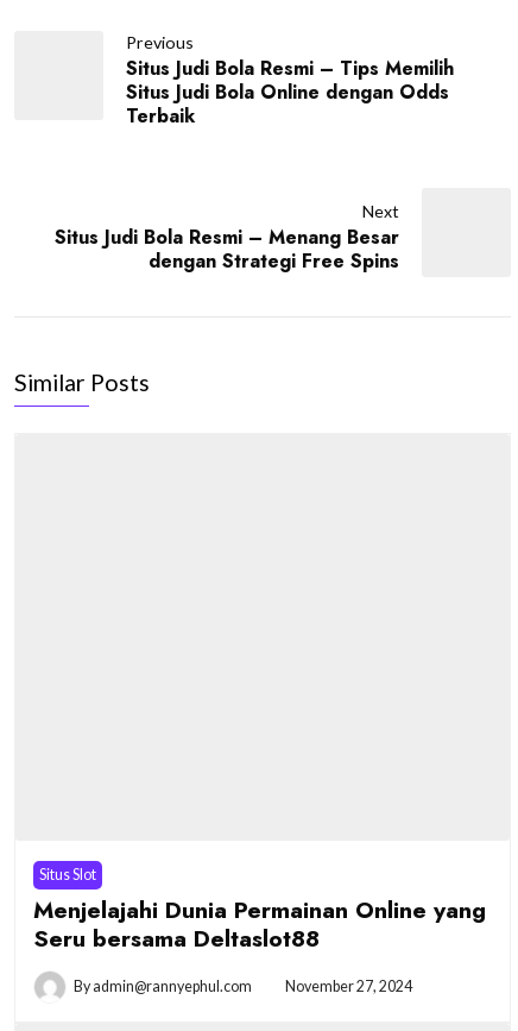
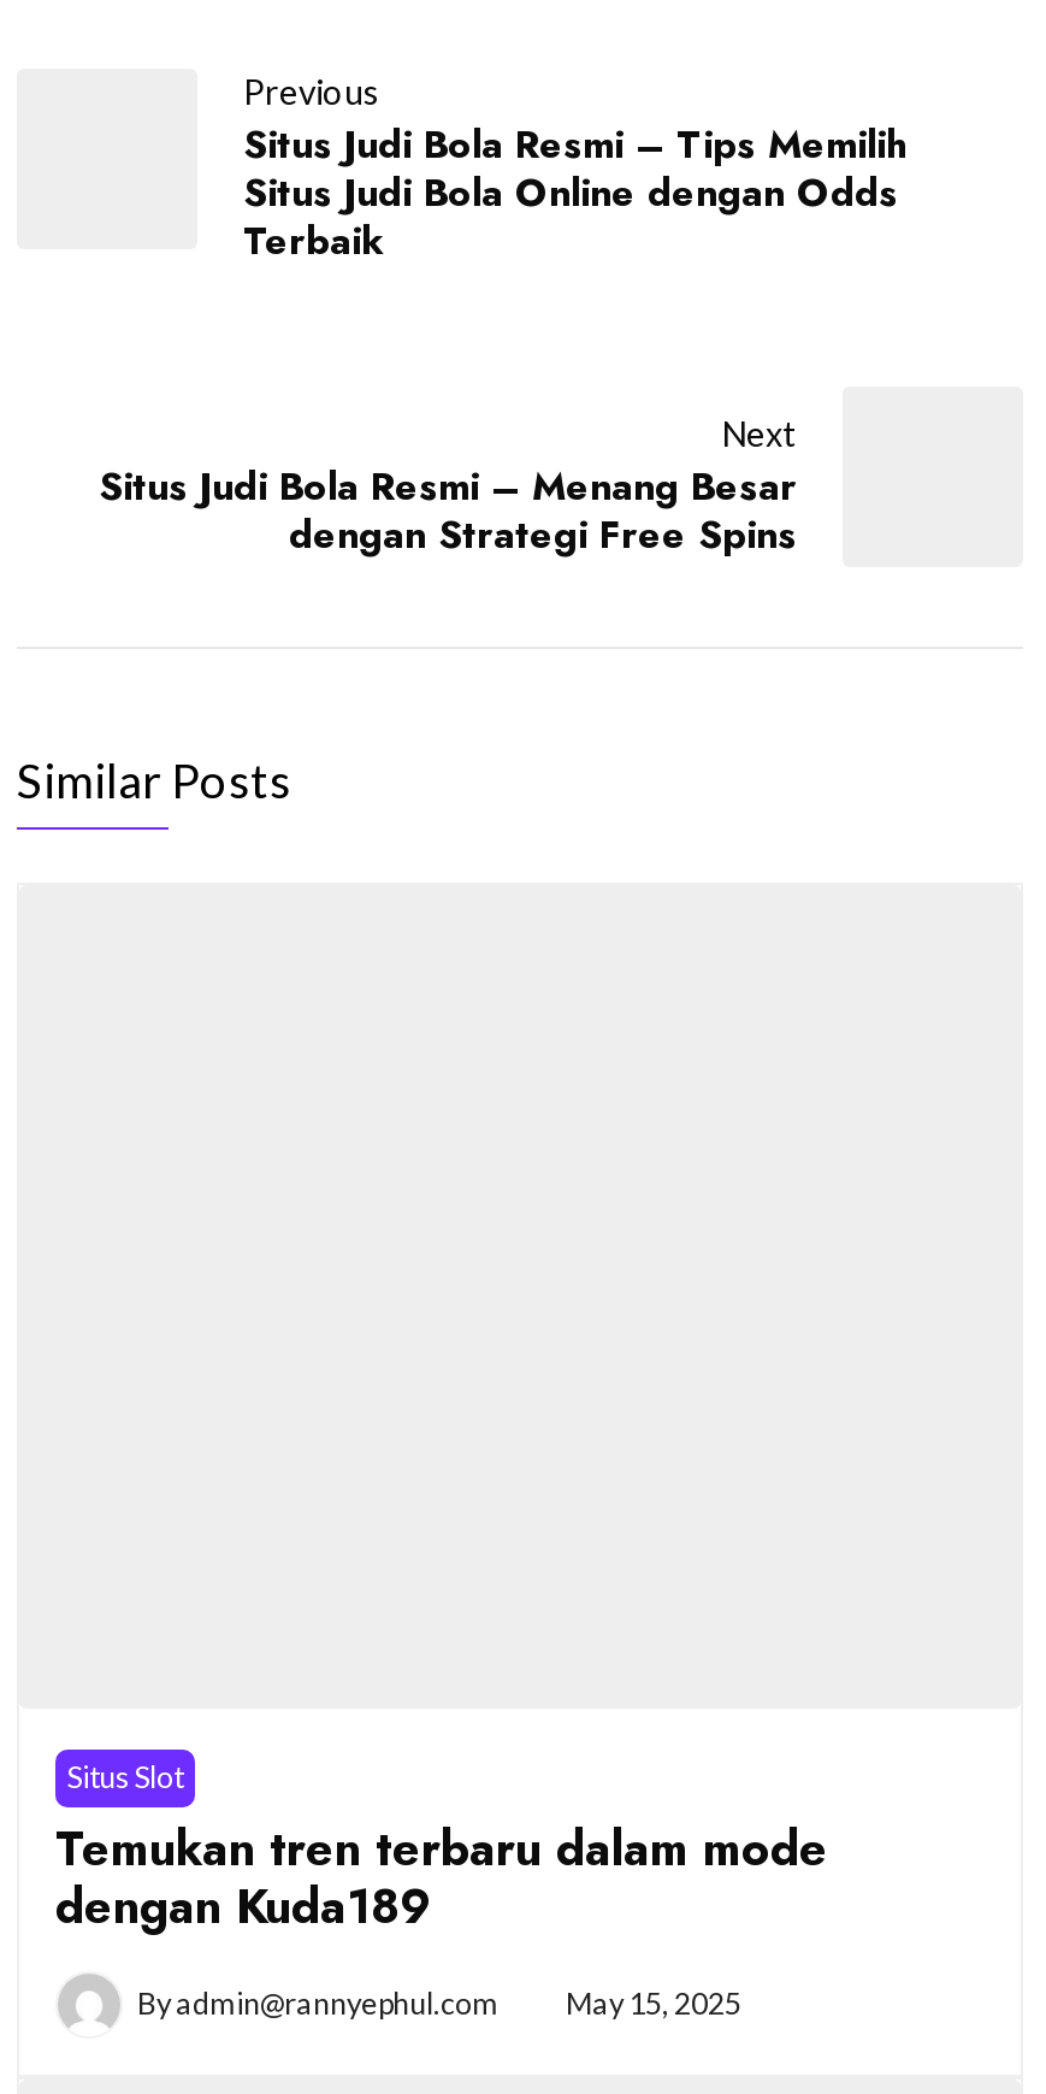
[33,893,486,955] Menjelajahi Dunia Permainan Online yang | Seru bersama Deltaslot88 -> [55,1814,828,1940] Temukan tren terbaru dalam mode | dengan Kuda189
[74,977,412,995] Byadmin@rannyephul.com November 27, 2024 -> [137,1985,741,2022] Byadmin@rannyephul.com May 15, 2025

